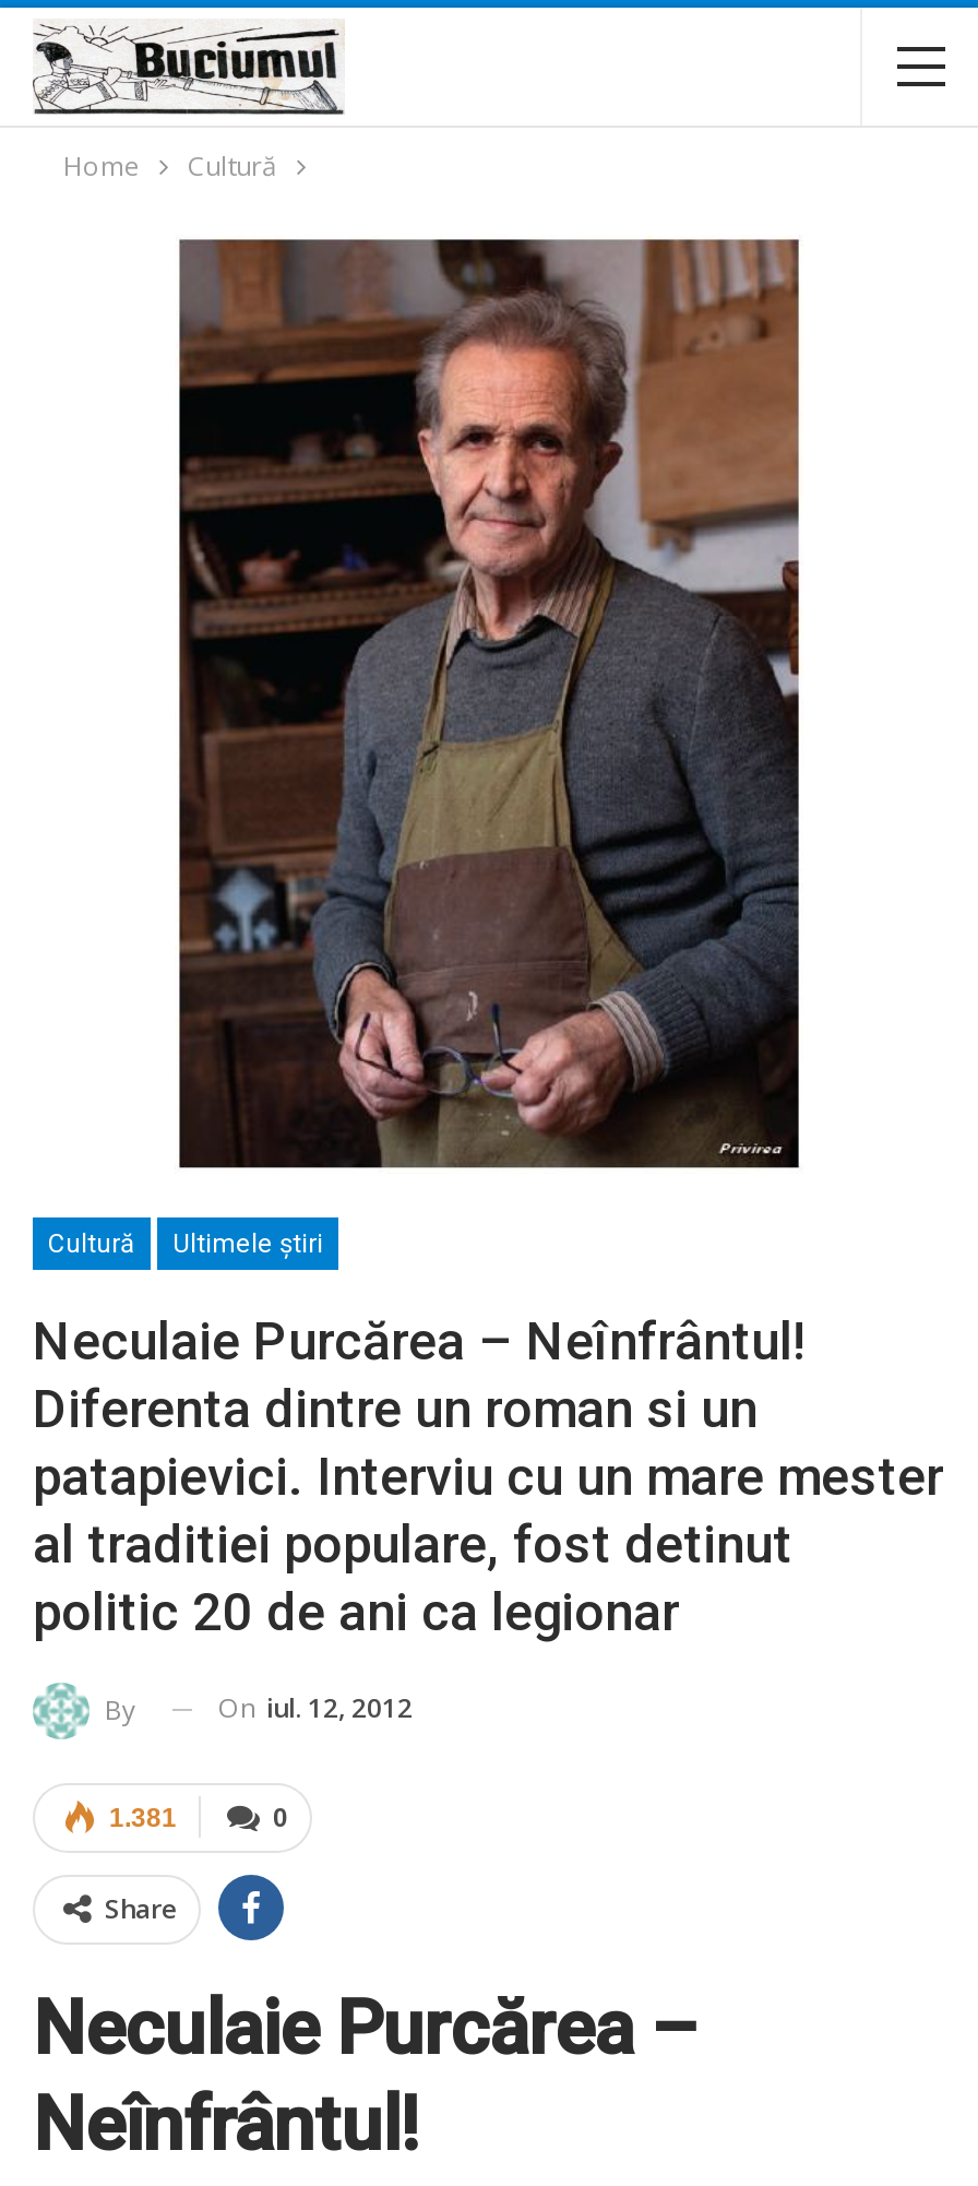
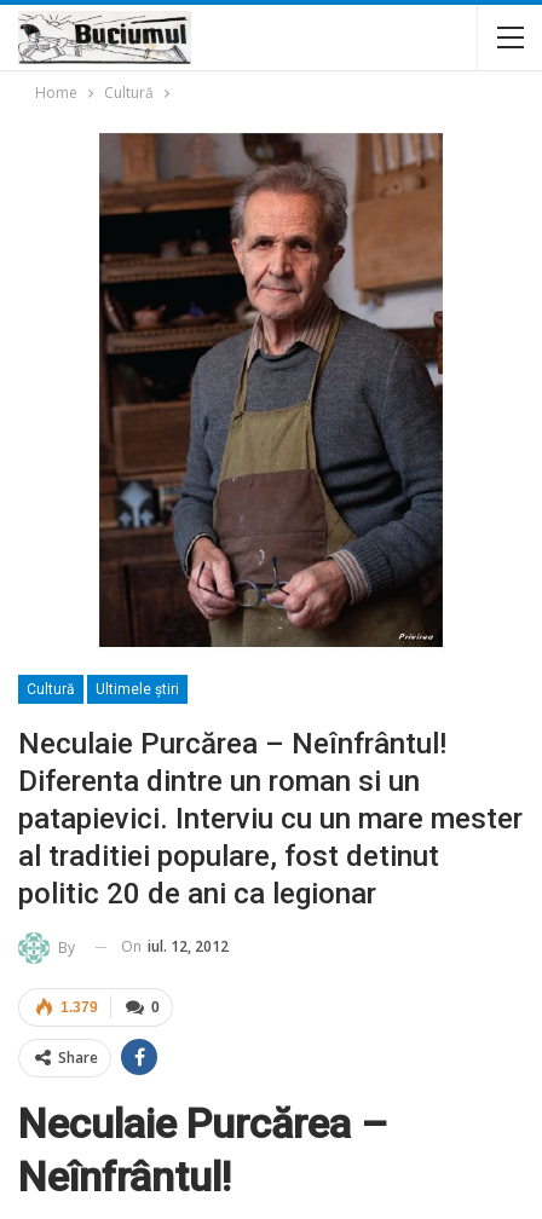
[109,1802,177,1832] 1.381 -> [60,998,98,1015] 1.379

